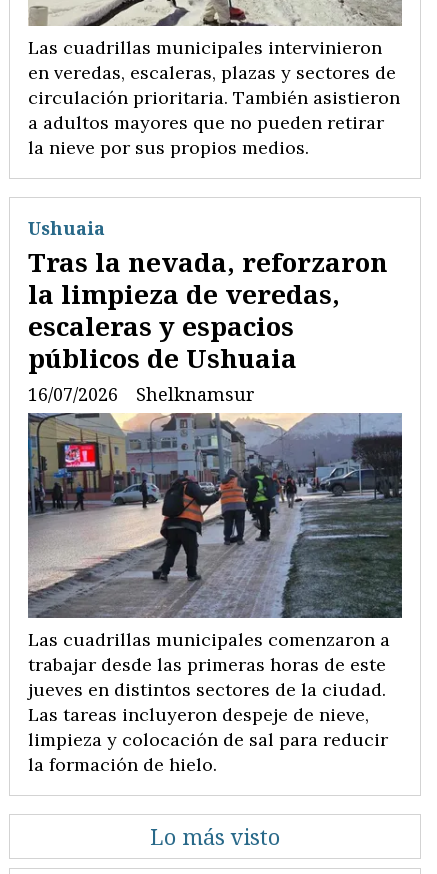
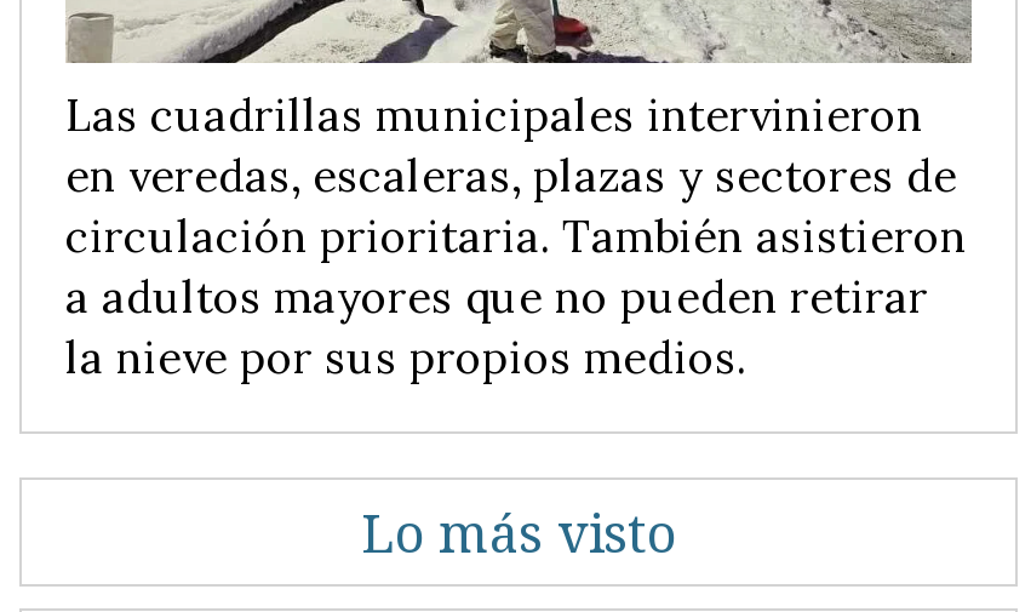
[28,216,105,240] Ushuaia -> none
[28,244,388,406] Tras la nevada, reforzaron | la limpieza de veredas, | escaleras y espacios | públicos de Ushuaia | Shelknamsur -> none
[28,382,118,406] 16/07/2026 -> none
[27,412,402,776] [image] | Las cuadrillas municipales comenzaron a | trabajar desde las primeras horas de este | jueves en distintos sectores de la ciudad. | Las tareas incluyeron despeje de nieve, | limpieza y colocación de sal para reducir | la formación de hielo. -> none

